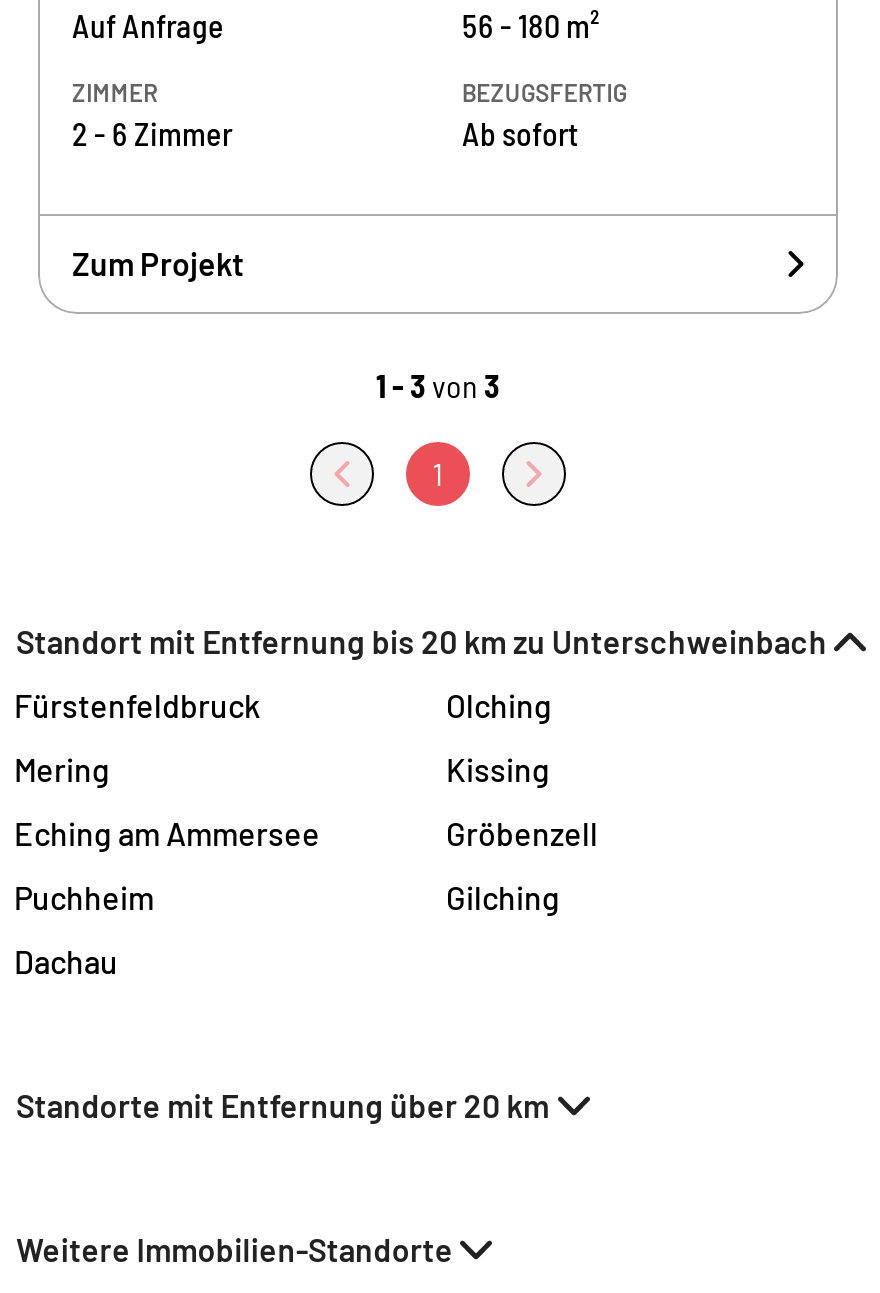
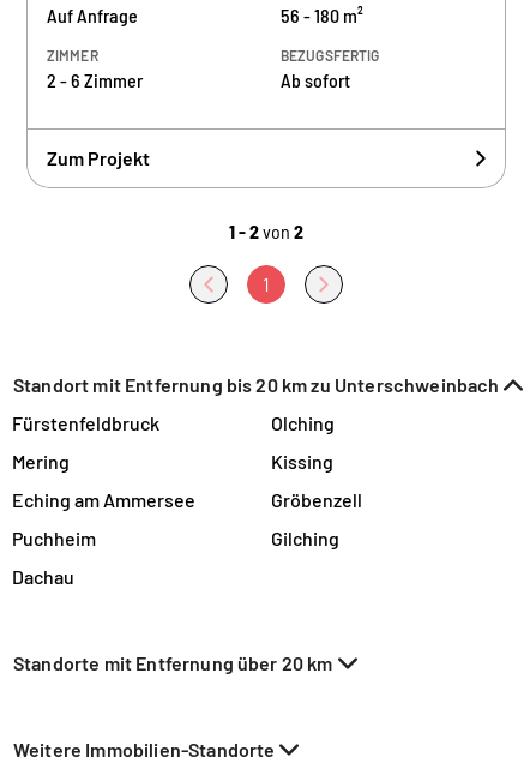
[376,366,500,404] 1 - 3 von 3 -> [229,219,303,242] 1 - 2 von 2

